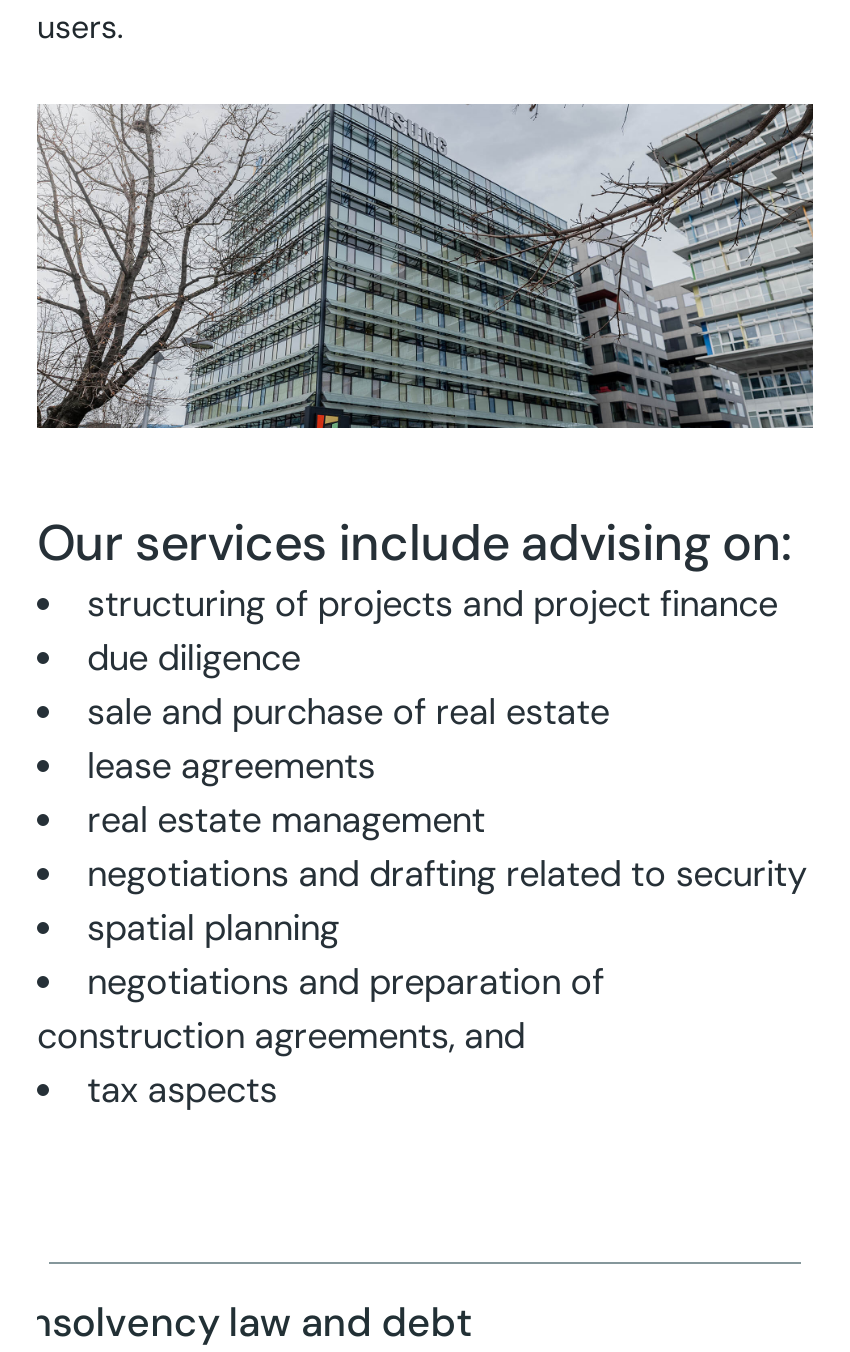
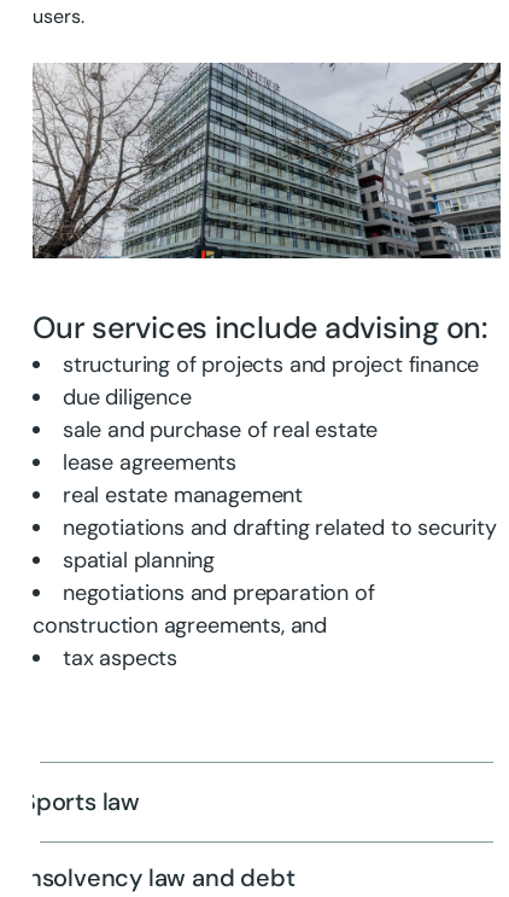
none -> [22,786,140,817] Sports law

